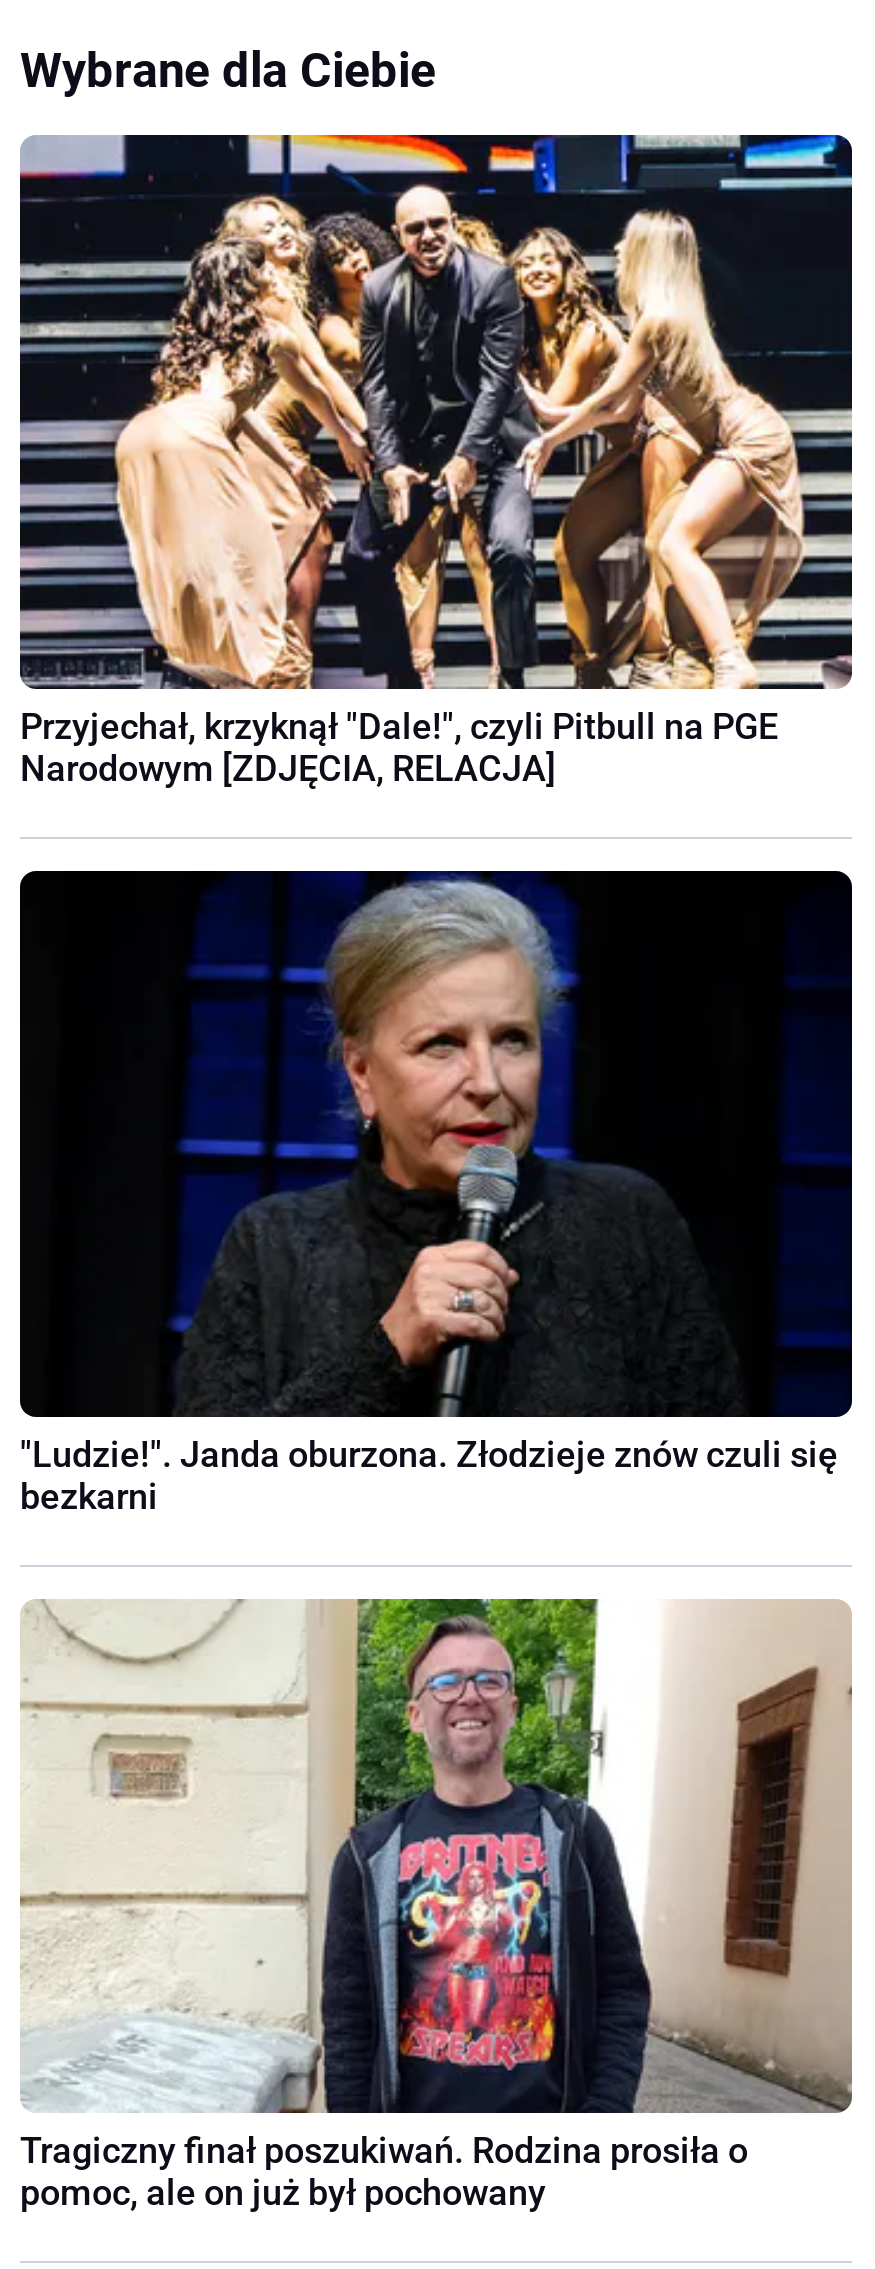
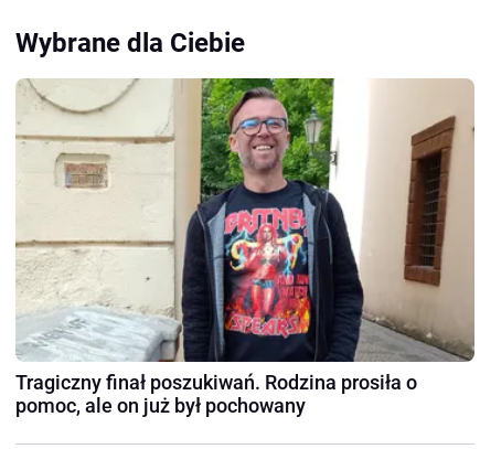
[18,133,854,789] [image] | Przyjechał, krzyknął "Dale!", czyli Pitbull na PGE | Narodowym [ZDJĘCIA, RELACJA] -> none
[18,869,854,1518] [image] | "Ludzie!". Janda oburzona. Złodzieje znów czuli się | bezkarni -> none

